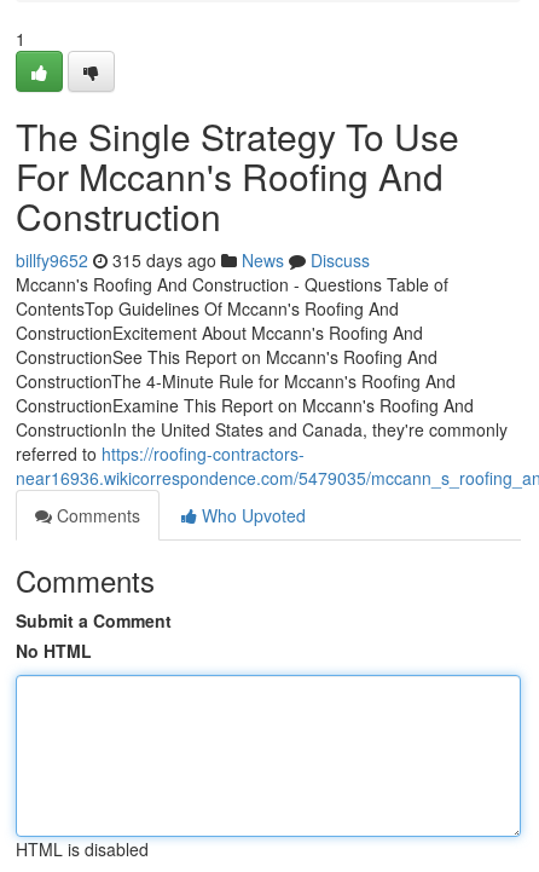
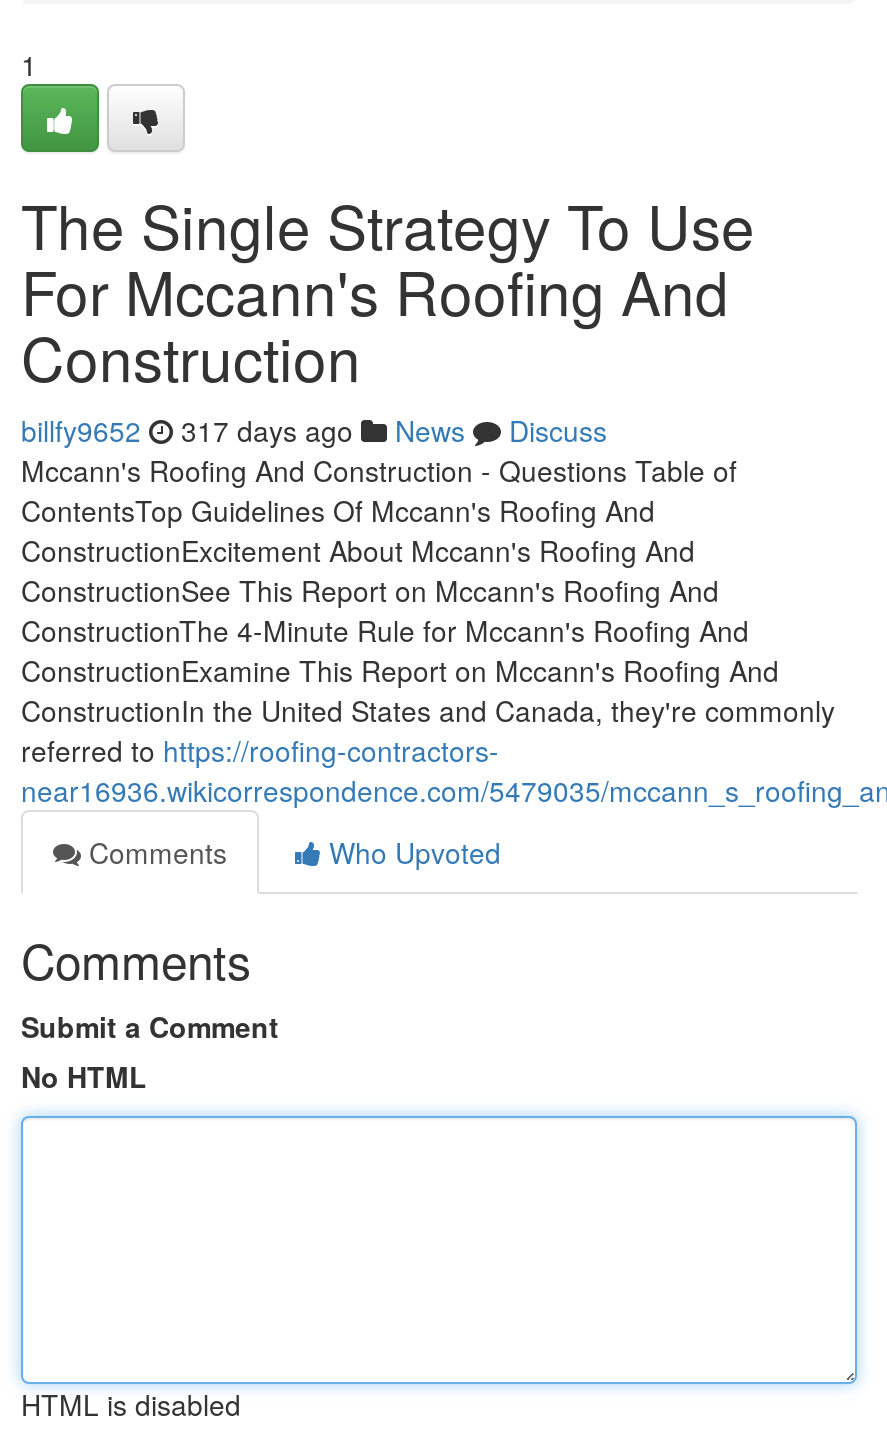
[16,248,370,272] billfy9652 315 days ago News Discuss -> [21,410,607,450] billfy9652 317 days ago News Discuss

